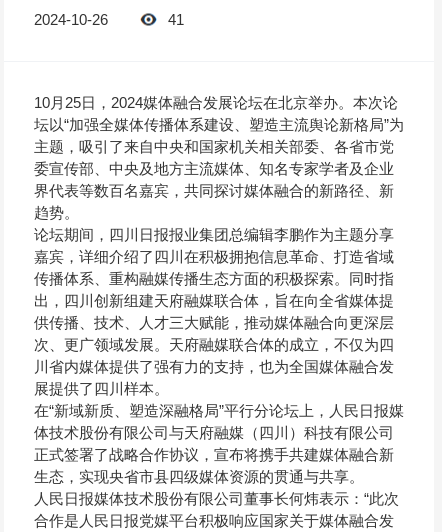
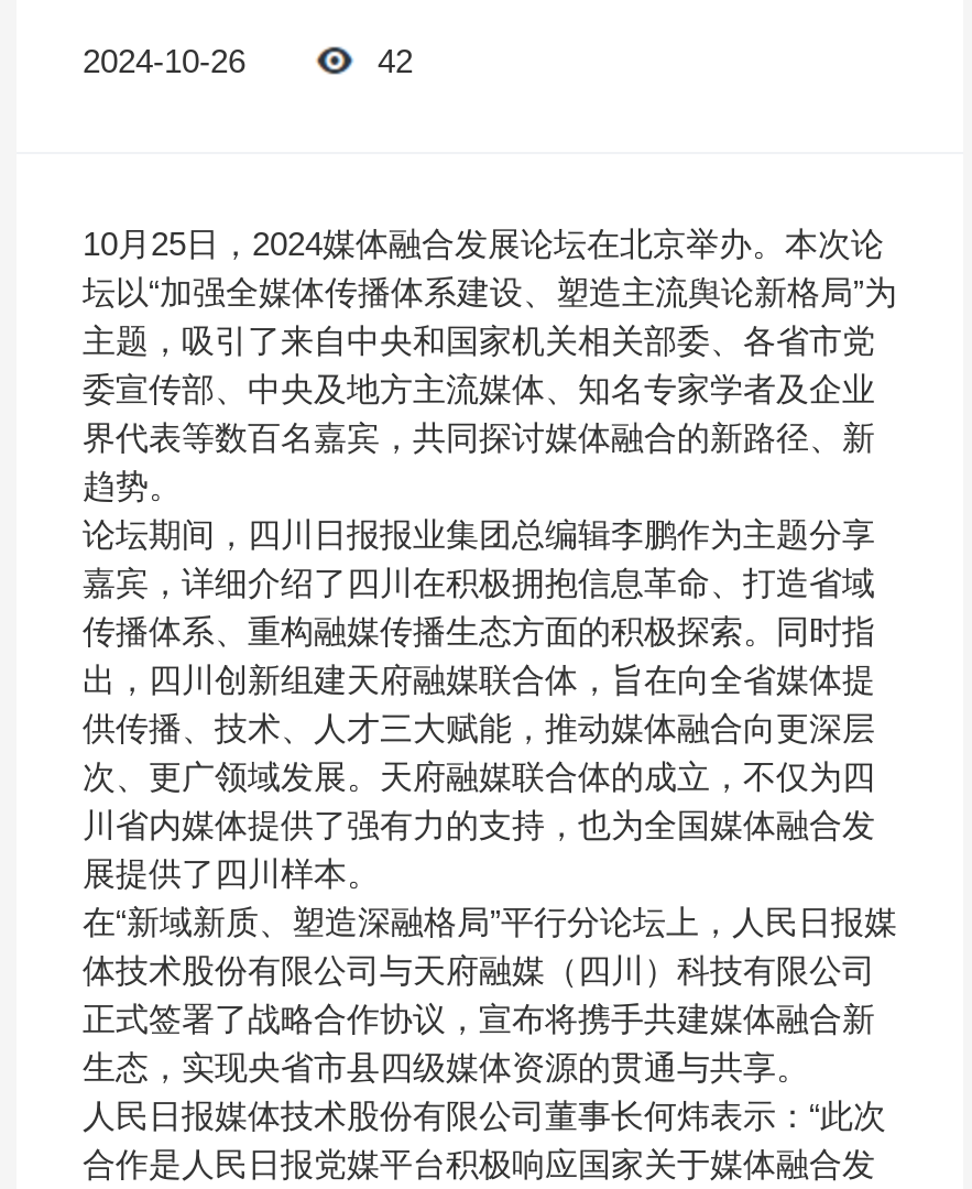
[168,11,184,28] 41 -> [378,42,413,79] 42

